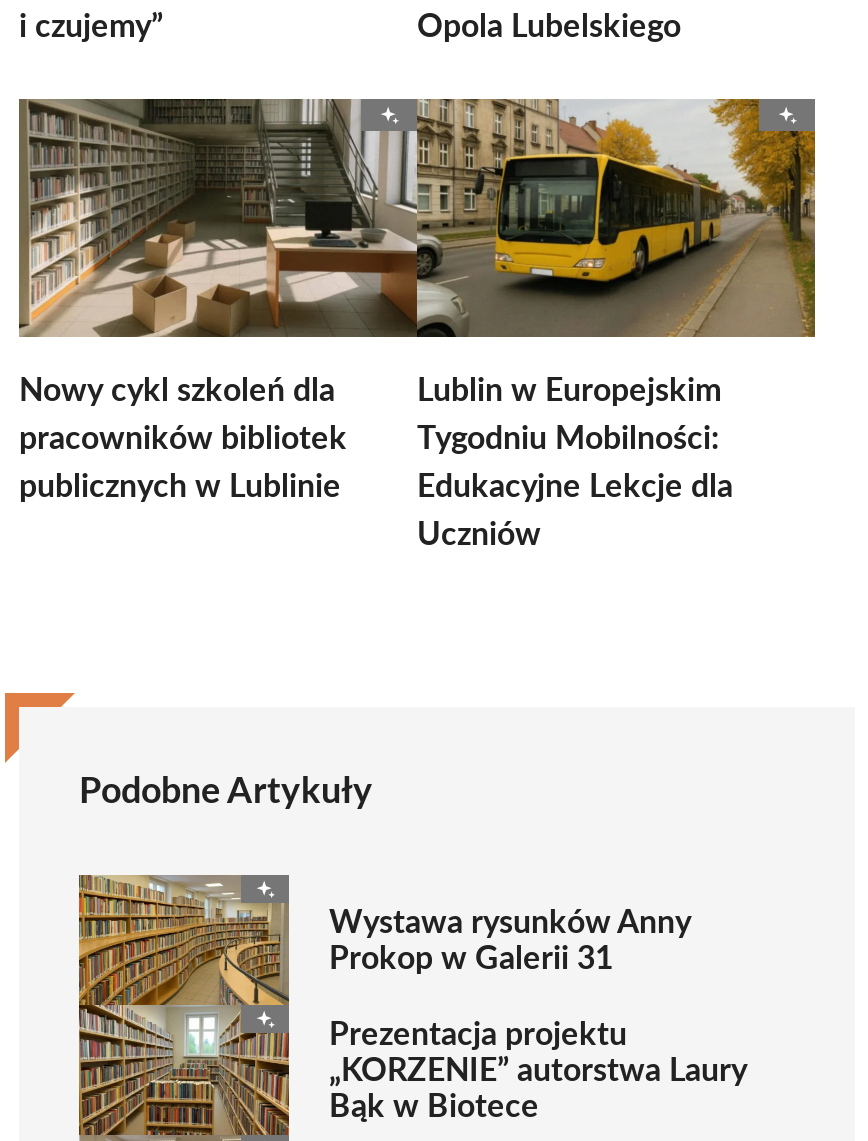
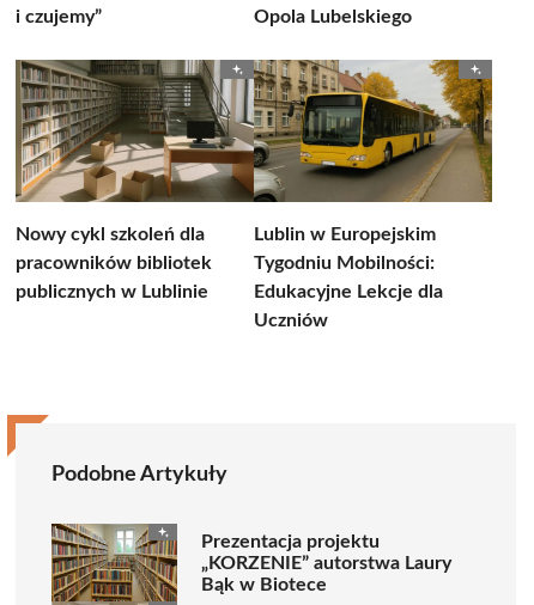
[77,875,691,1005] [image] | Wystawa rysunków Anny | Prokop w Galerii 31 -> none

